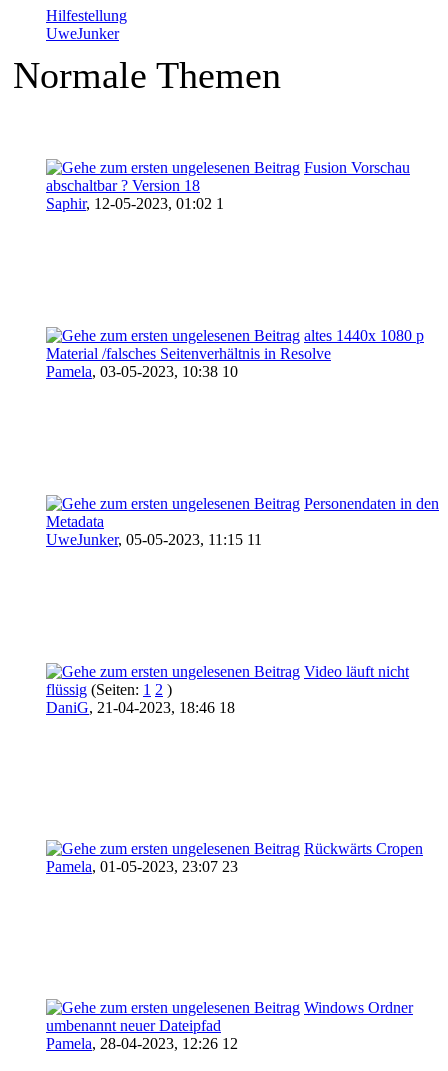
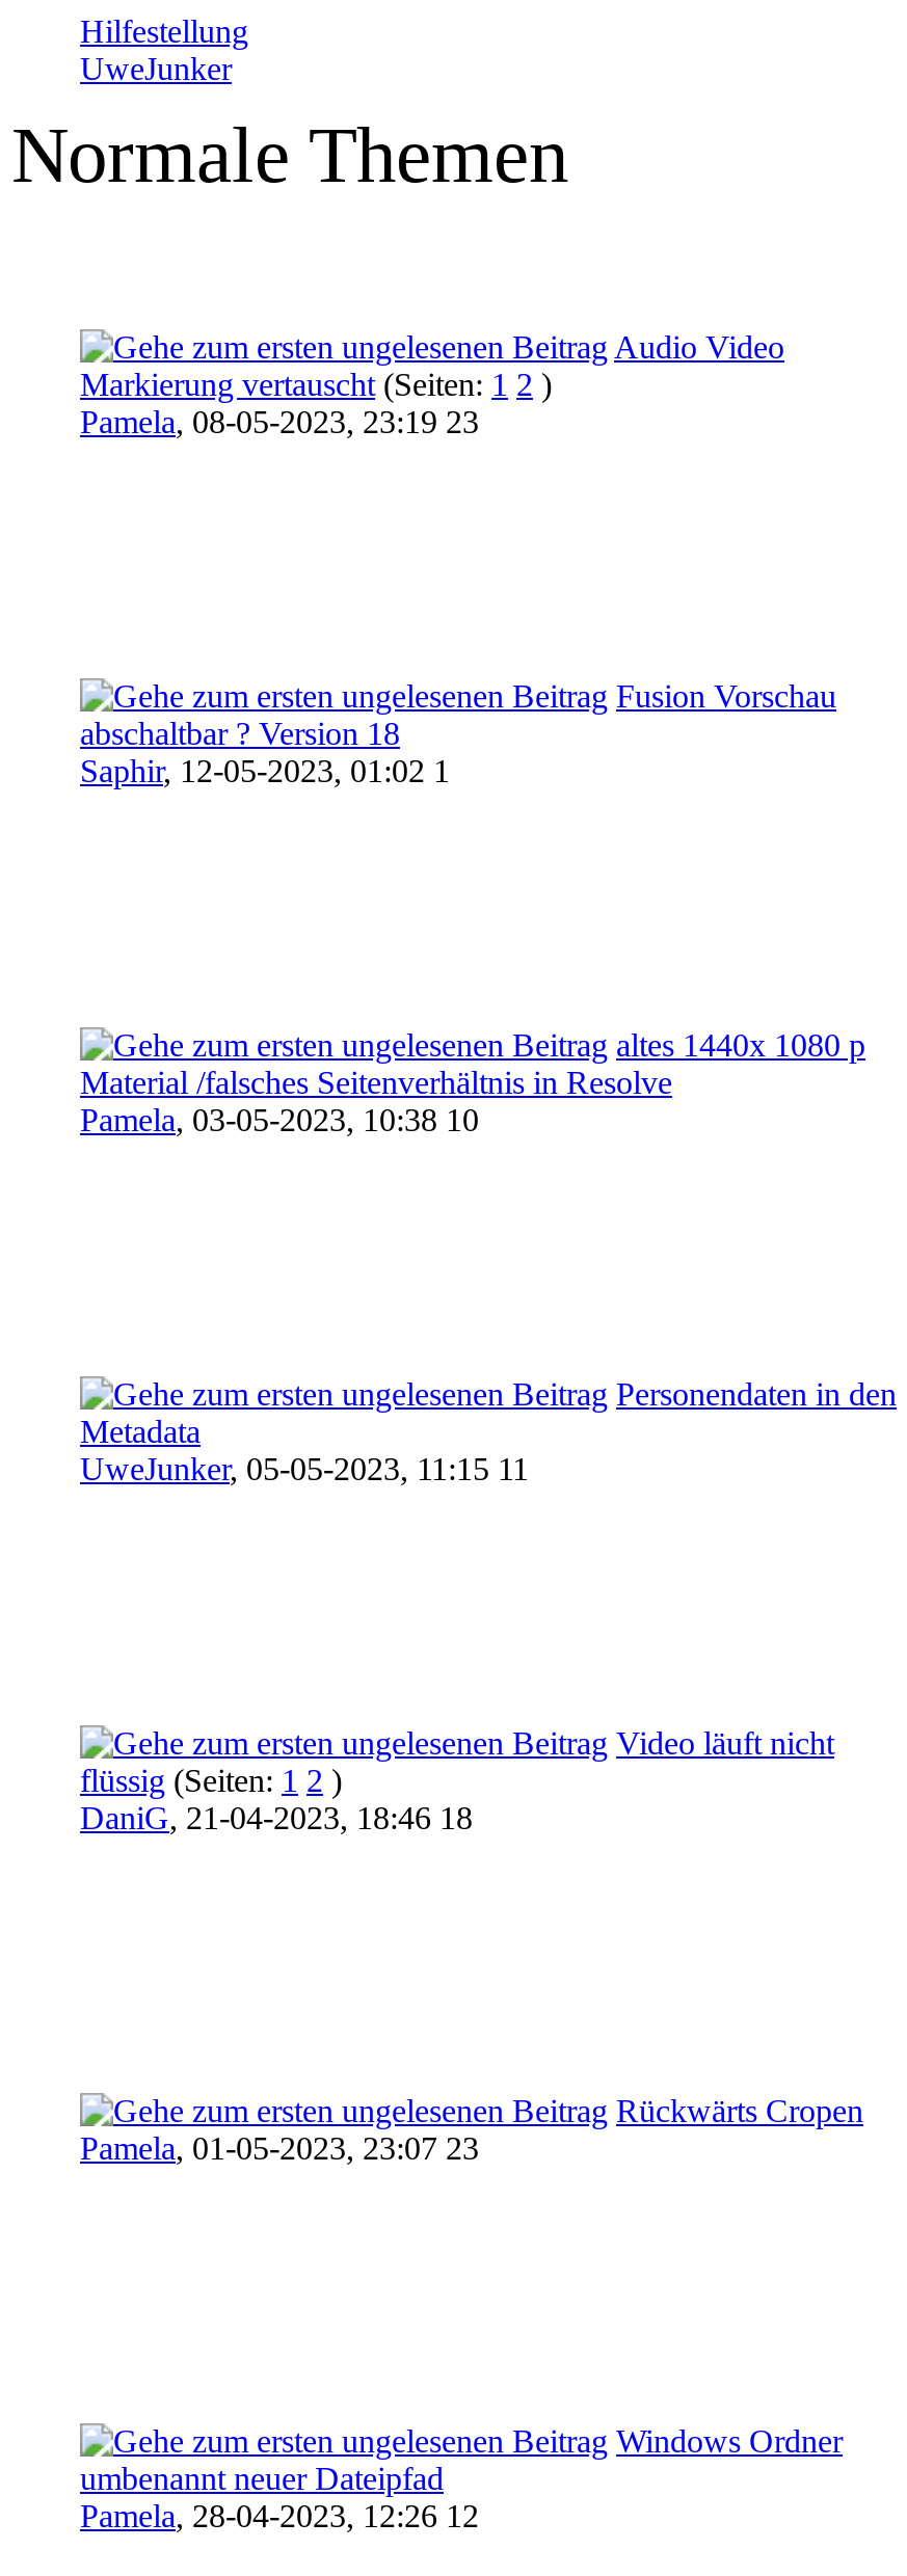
none -> [80,328,784,439] Audio Video | Markierung vertauscht (Seiten: 1 2 ) | Pamela, 08-05-2023, 23:19 23

